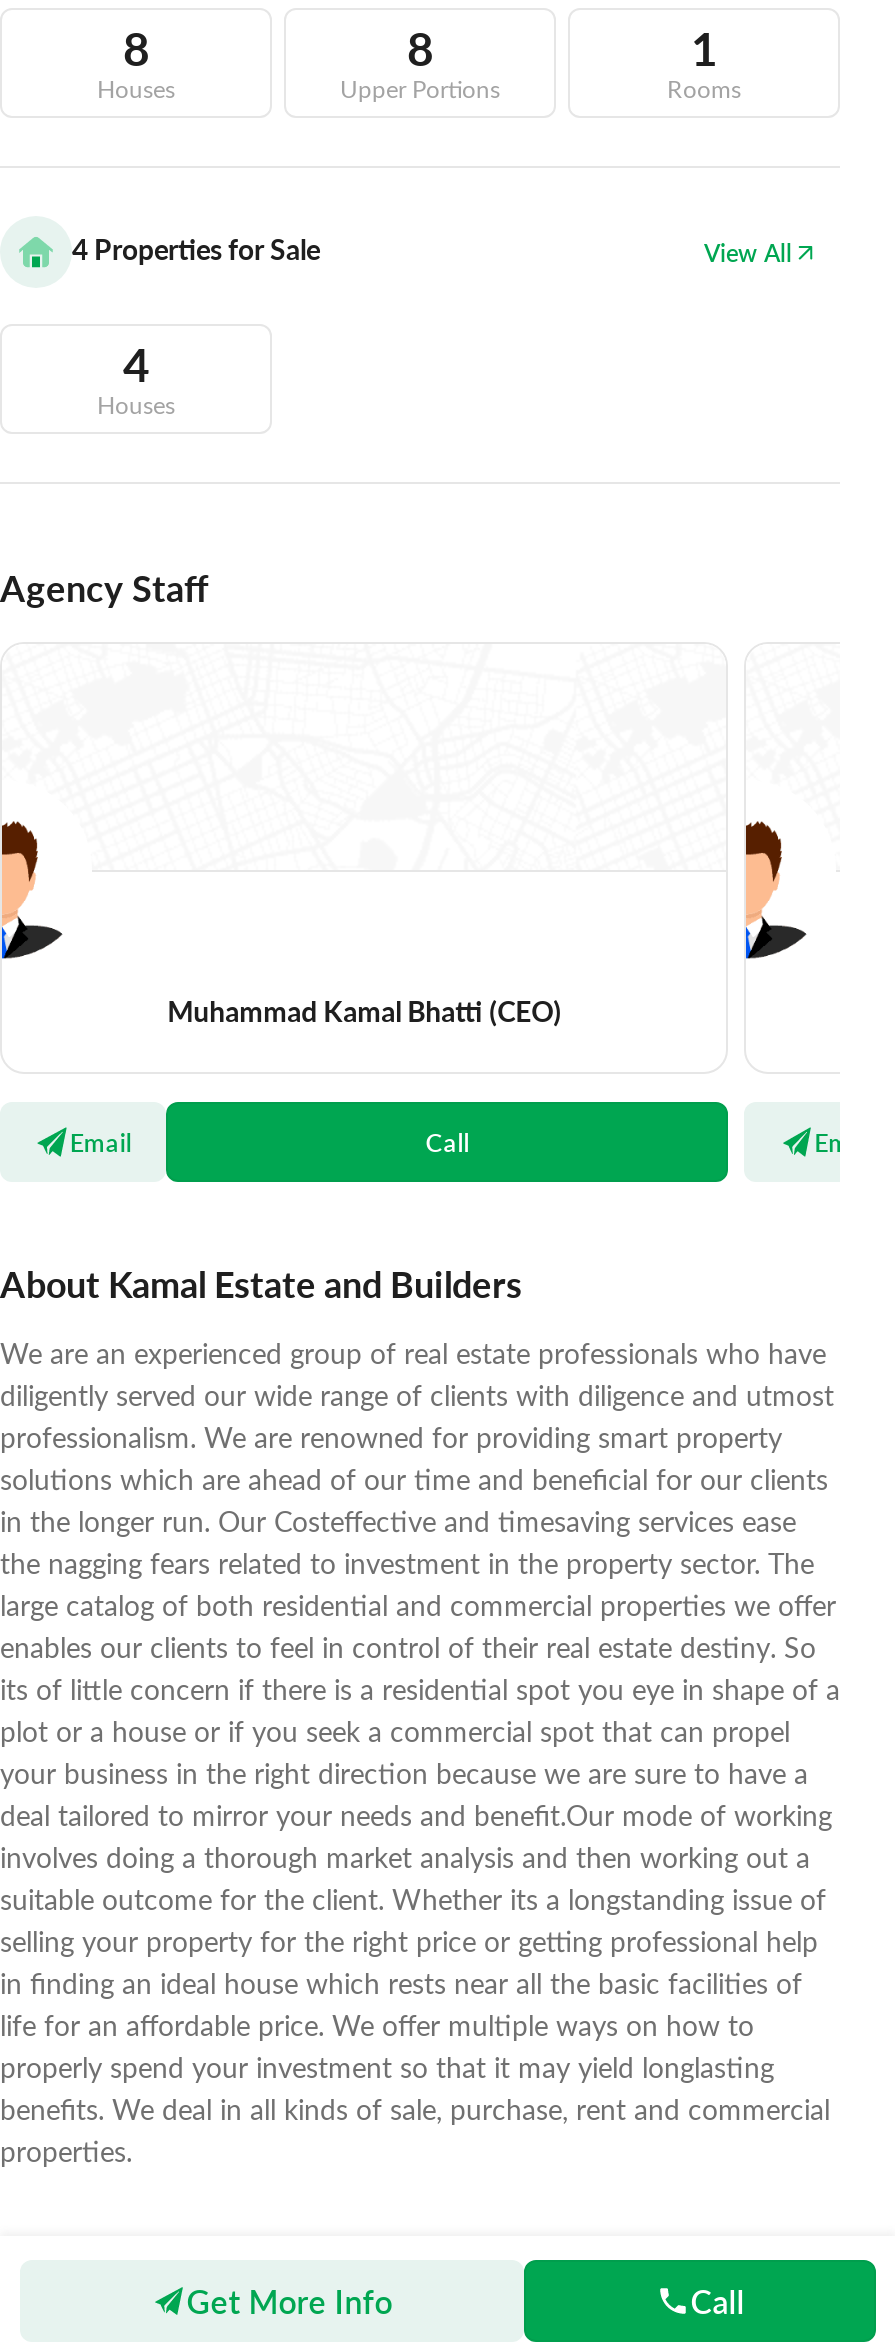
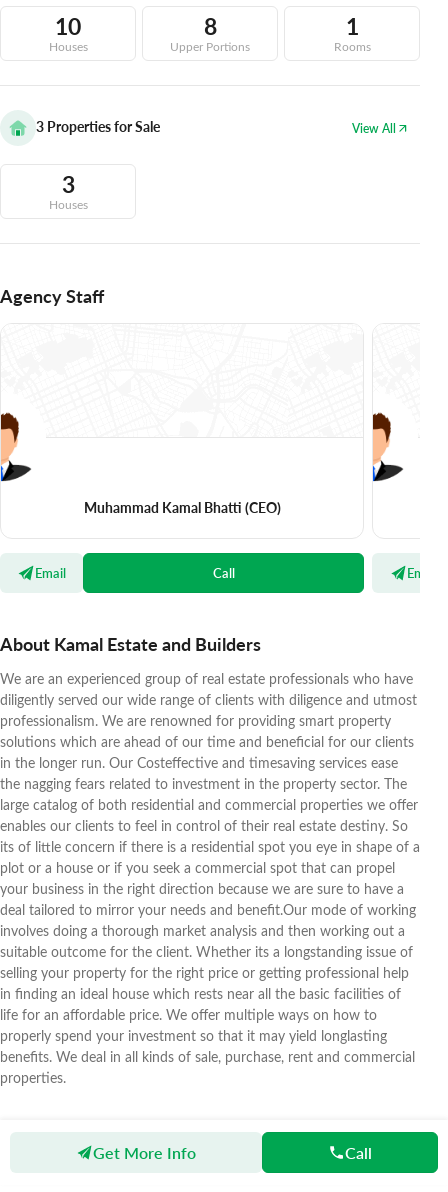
[123,16,149,78] 8 -> [55,10,81,41] 10
[72,229,320,267] 4 Properties for Sale -> [36,117,160,136] 3 Properties for Sale
[123,332,149,394] 4 -> [61,168,74,199] 3

